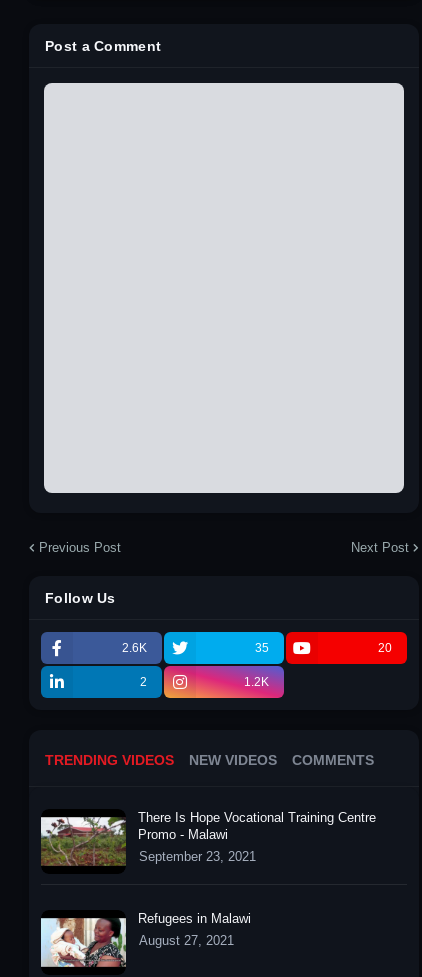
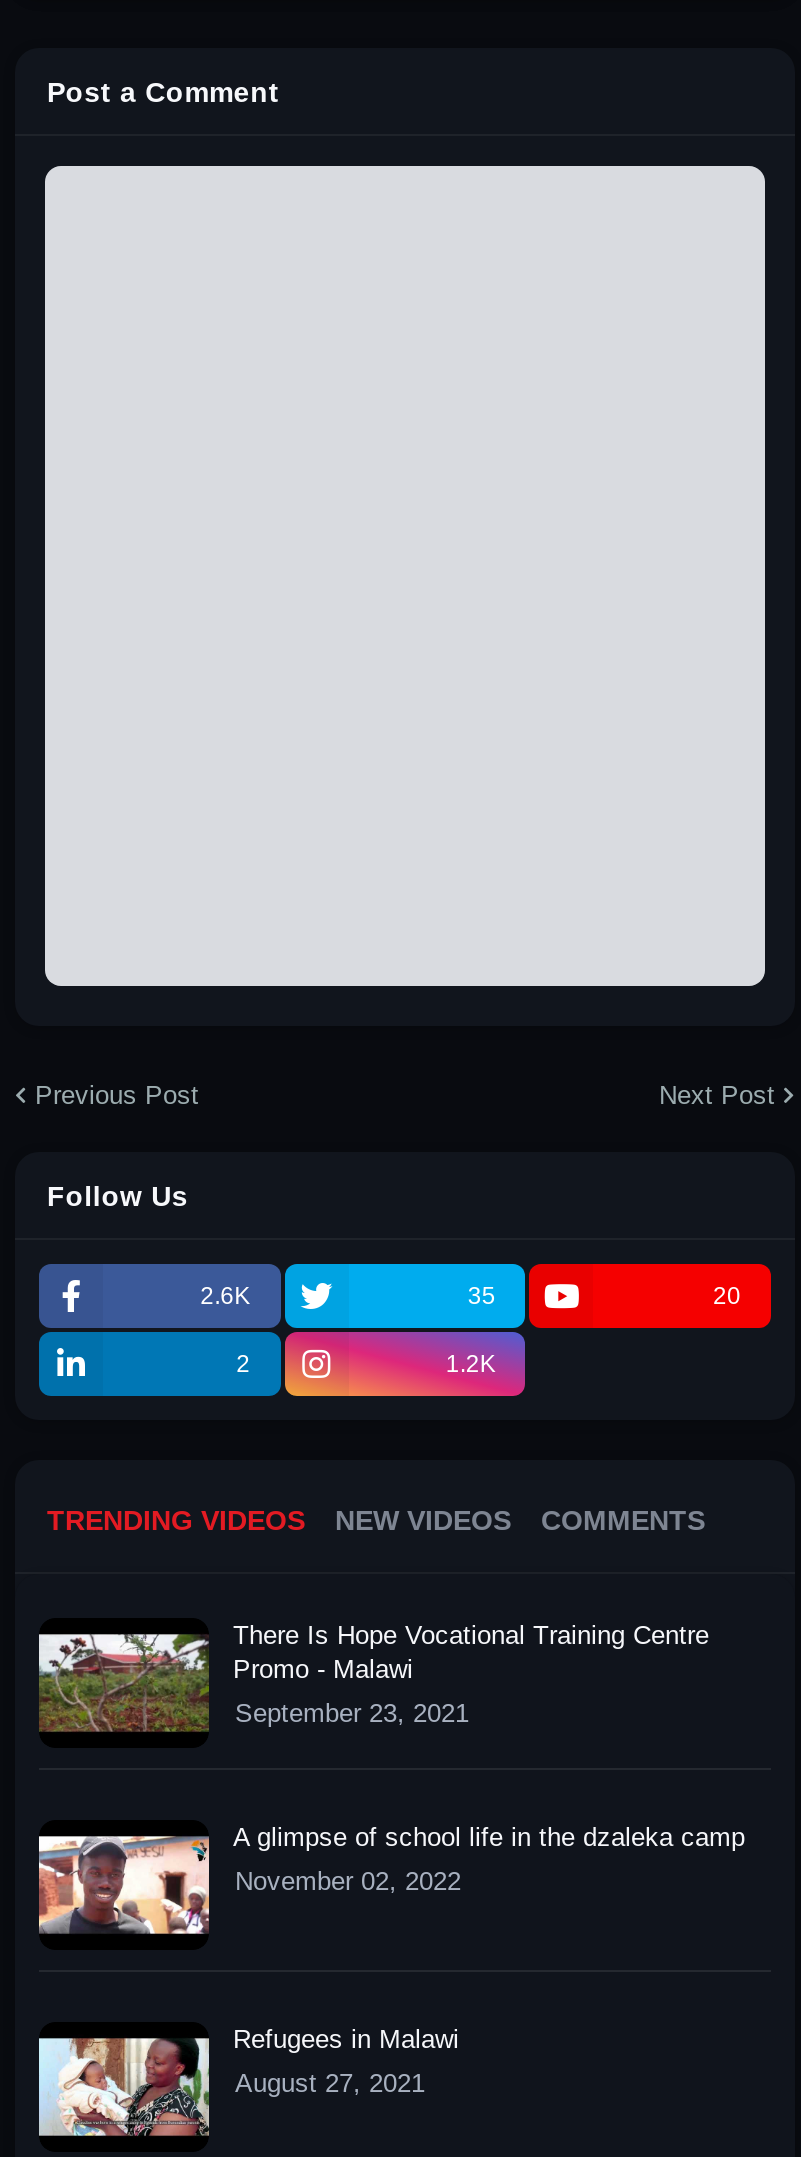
none -> [37,1822,745,1936] [image] | A glimpse of school life in the dzaleka camp | November 02, 2022

